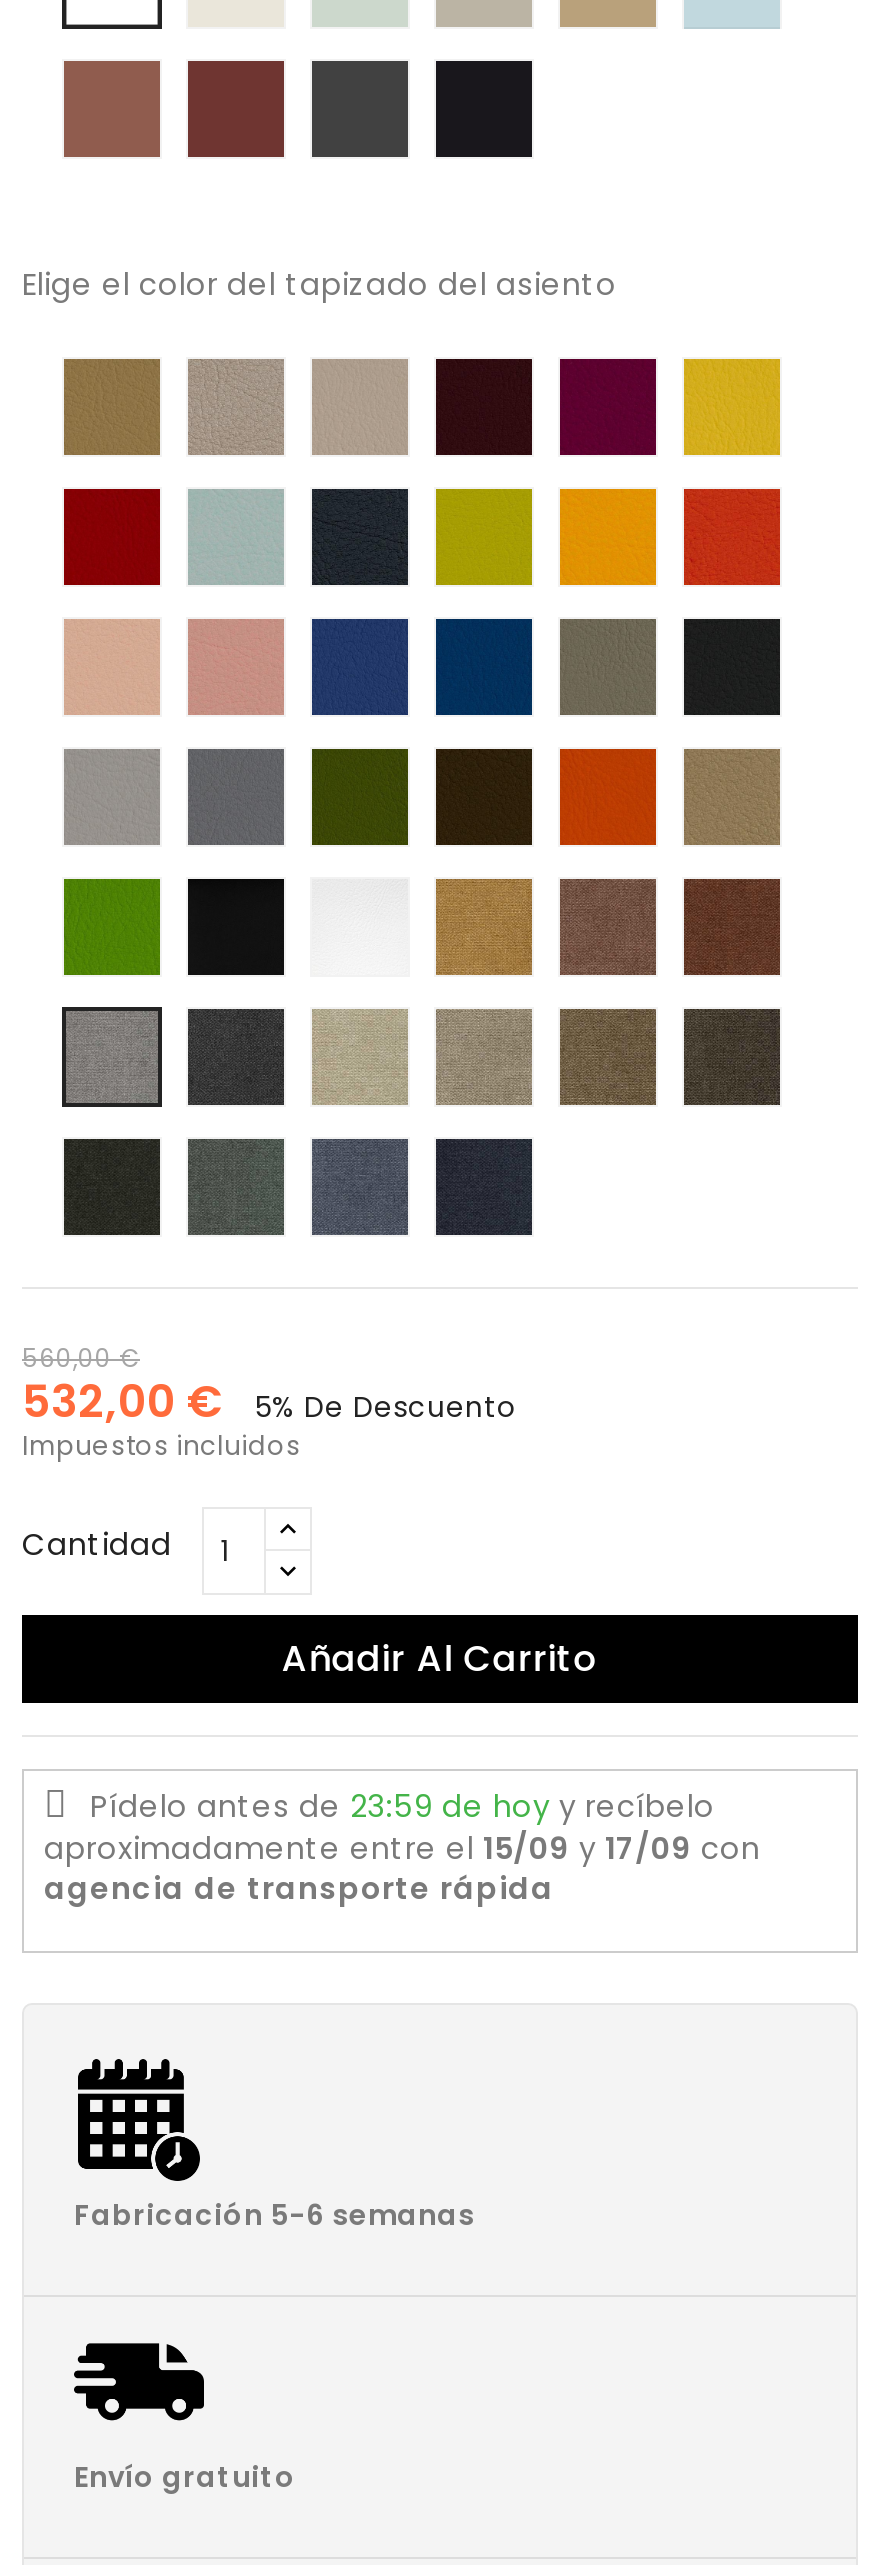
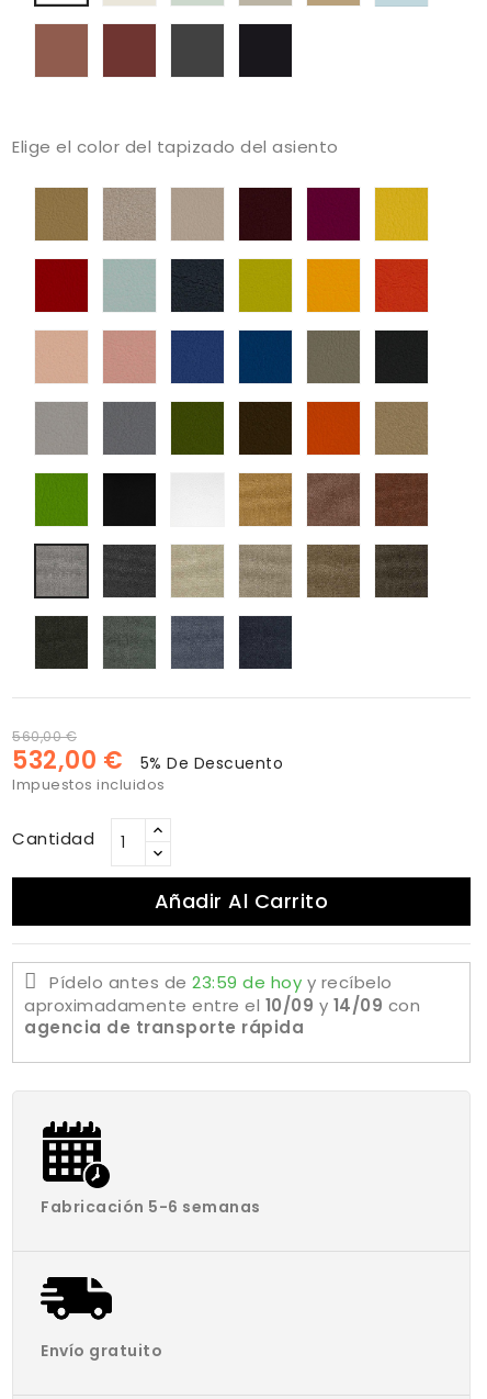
[44,1828,760,1870] aproximadamente entre el 15/09 y 17/09 con -> [24,994,420,1017] aproximadamente entre el 10/09 y 14/09 con

